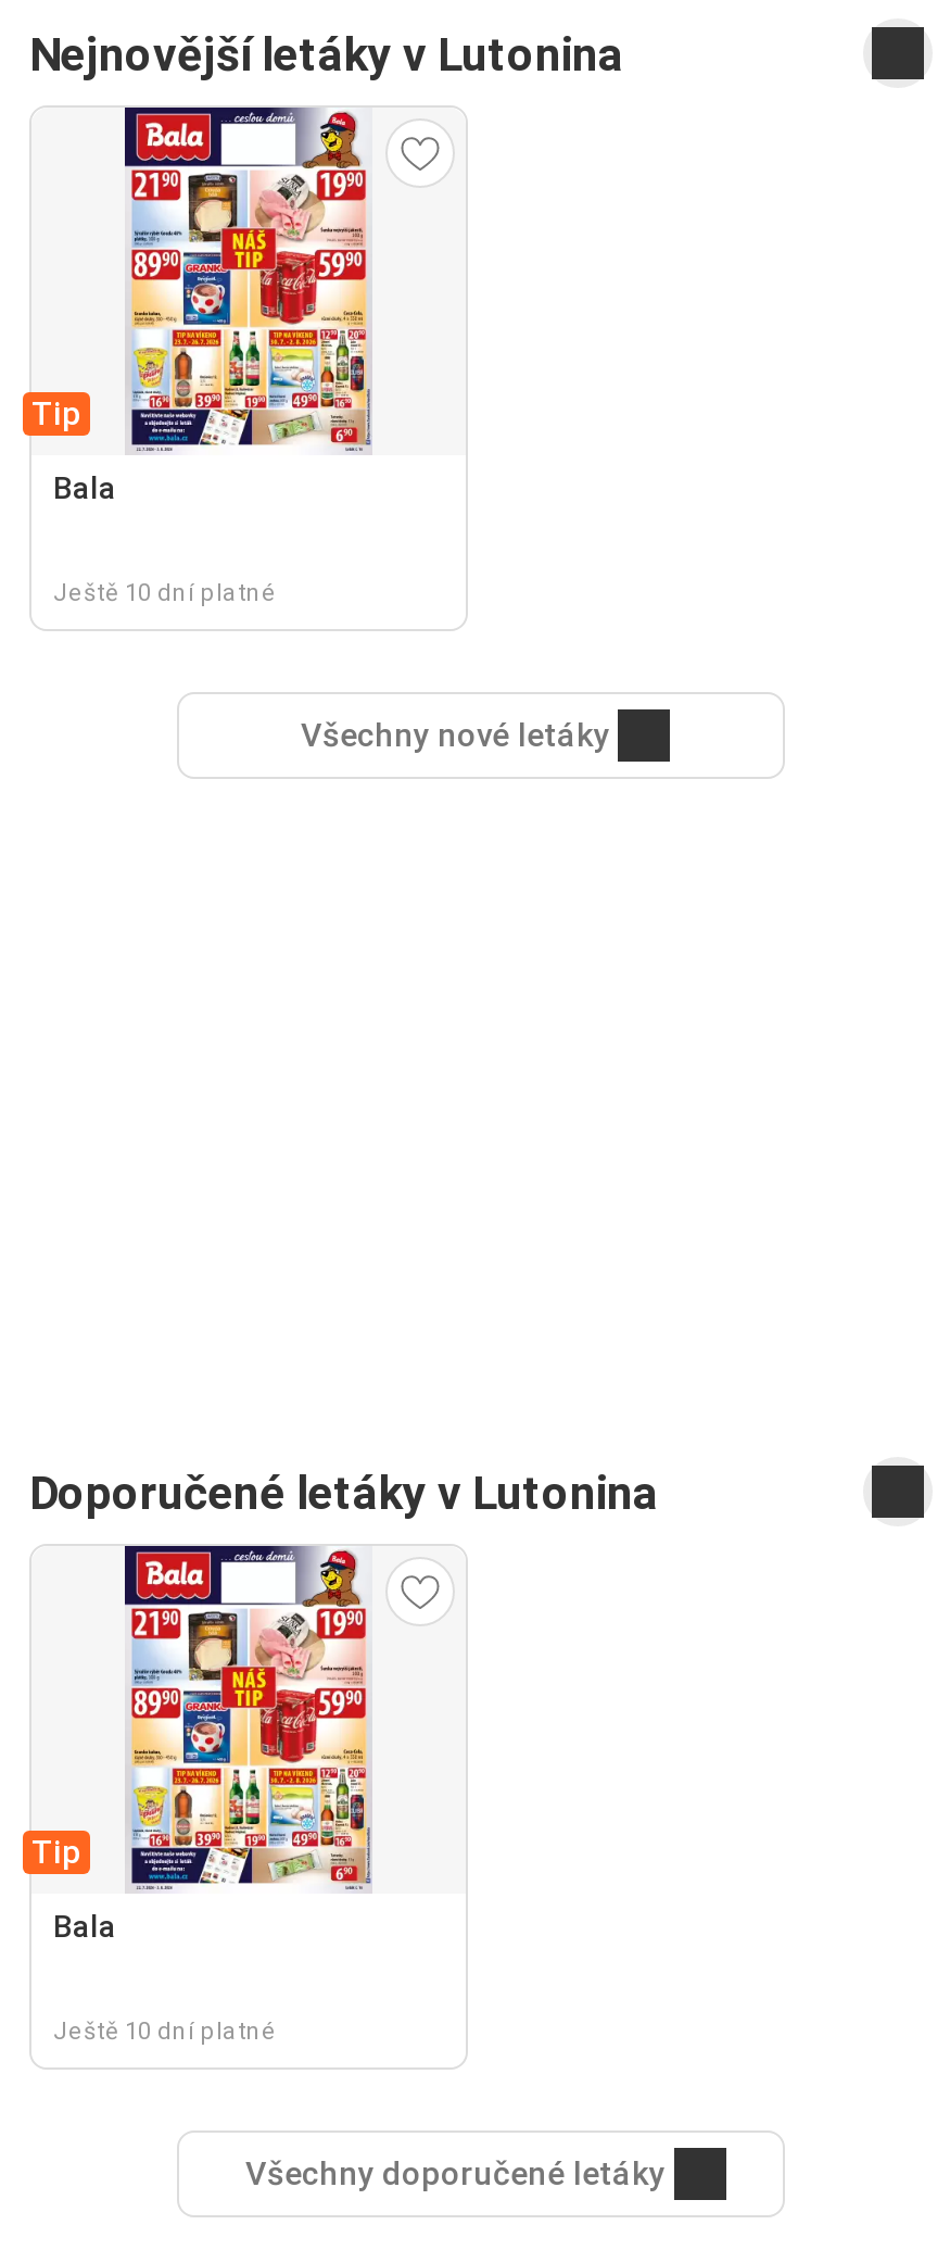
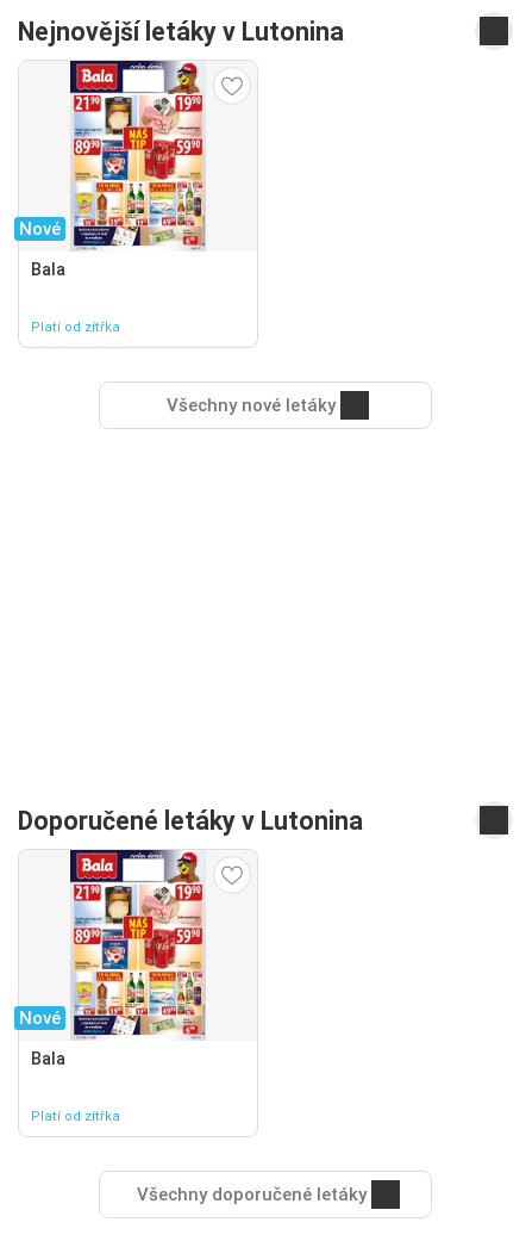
[31,394,81,433] Tip -> [19,218,61,240] Nové
[53,579,277,607] Ještě 10 dní platné -> [31,319,120,335] Platí od zítřka
[31,1833,81,1872] Tip -> [19,1007,61,1029] Nové
[53,2018,277,2046] Ještě 10 dní platné -> [31,1109,120,1124] Platí od zítřka

